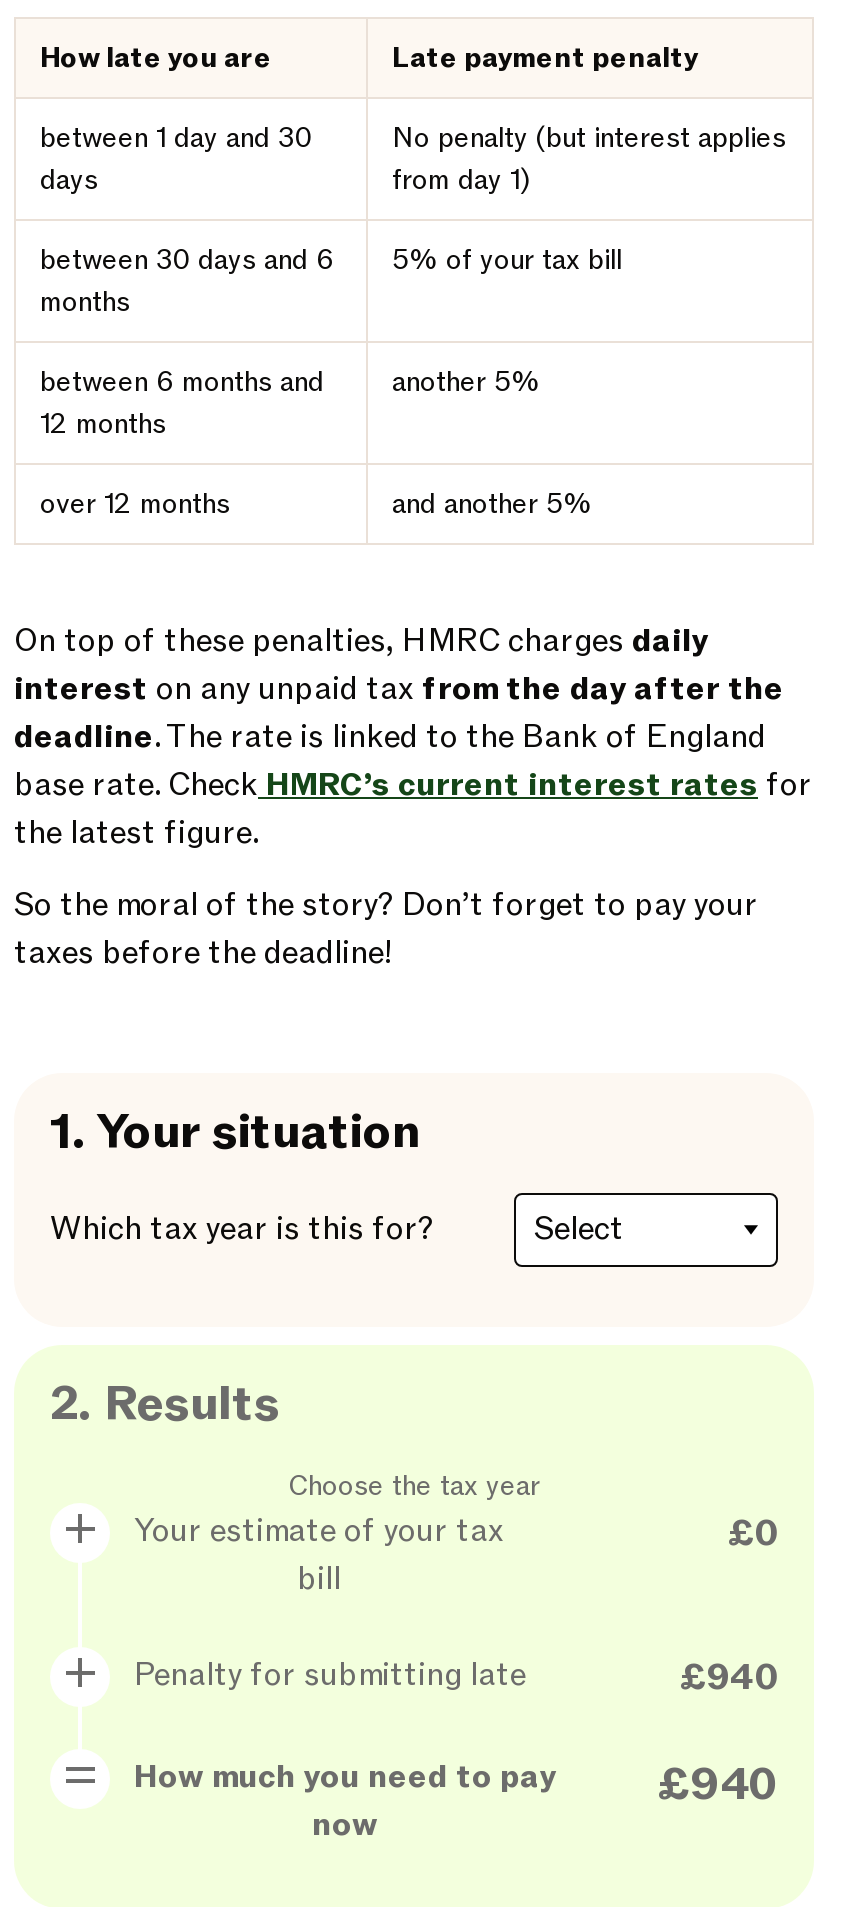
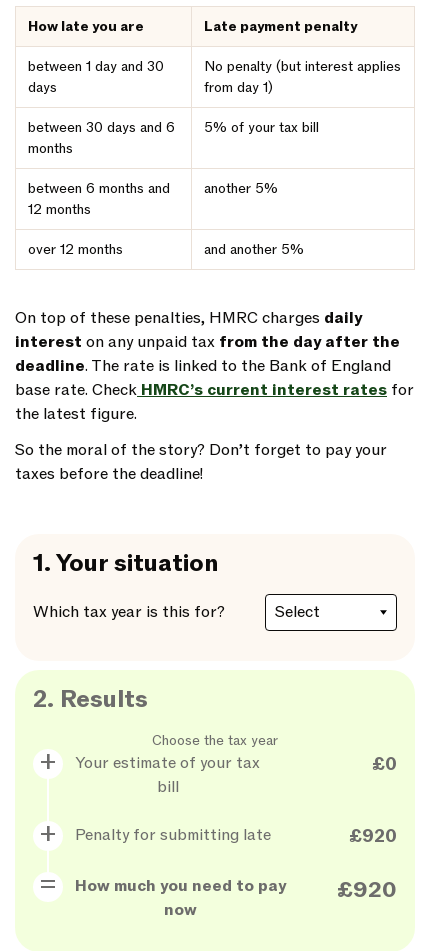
[680,1655,778,1701] £940 -> [349,825,397,848] £920
[658,1757,778,1815] £940 -> [337,876,397,905] £920

